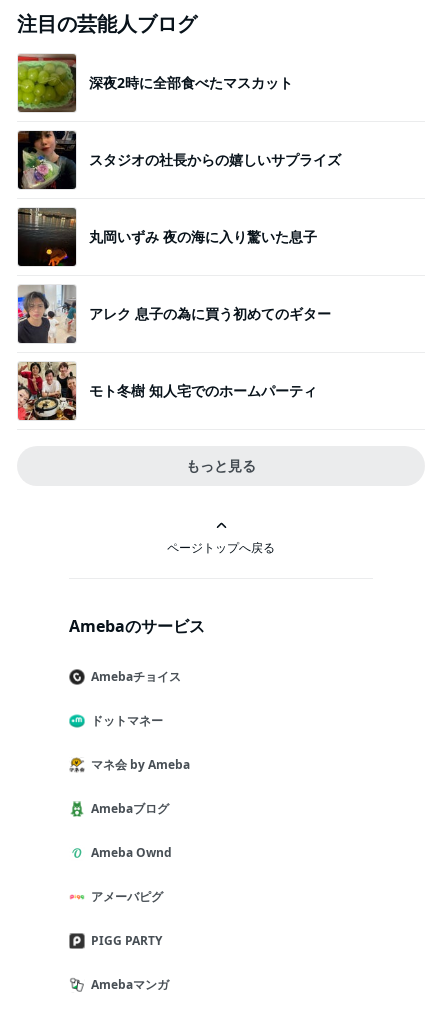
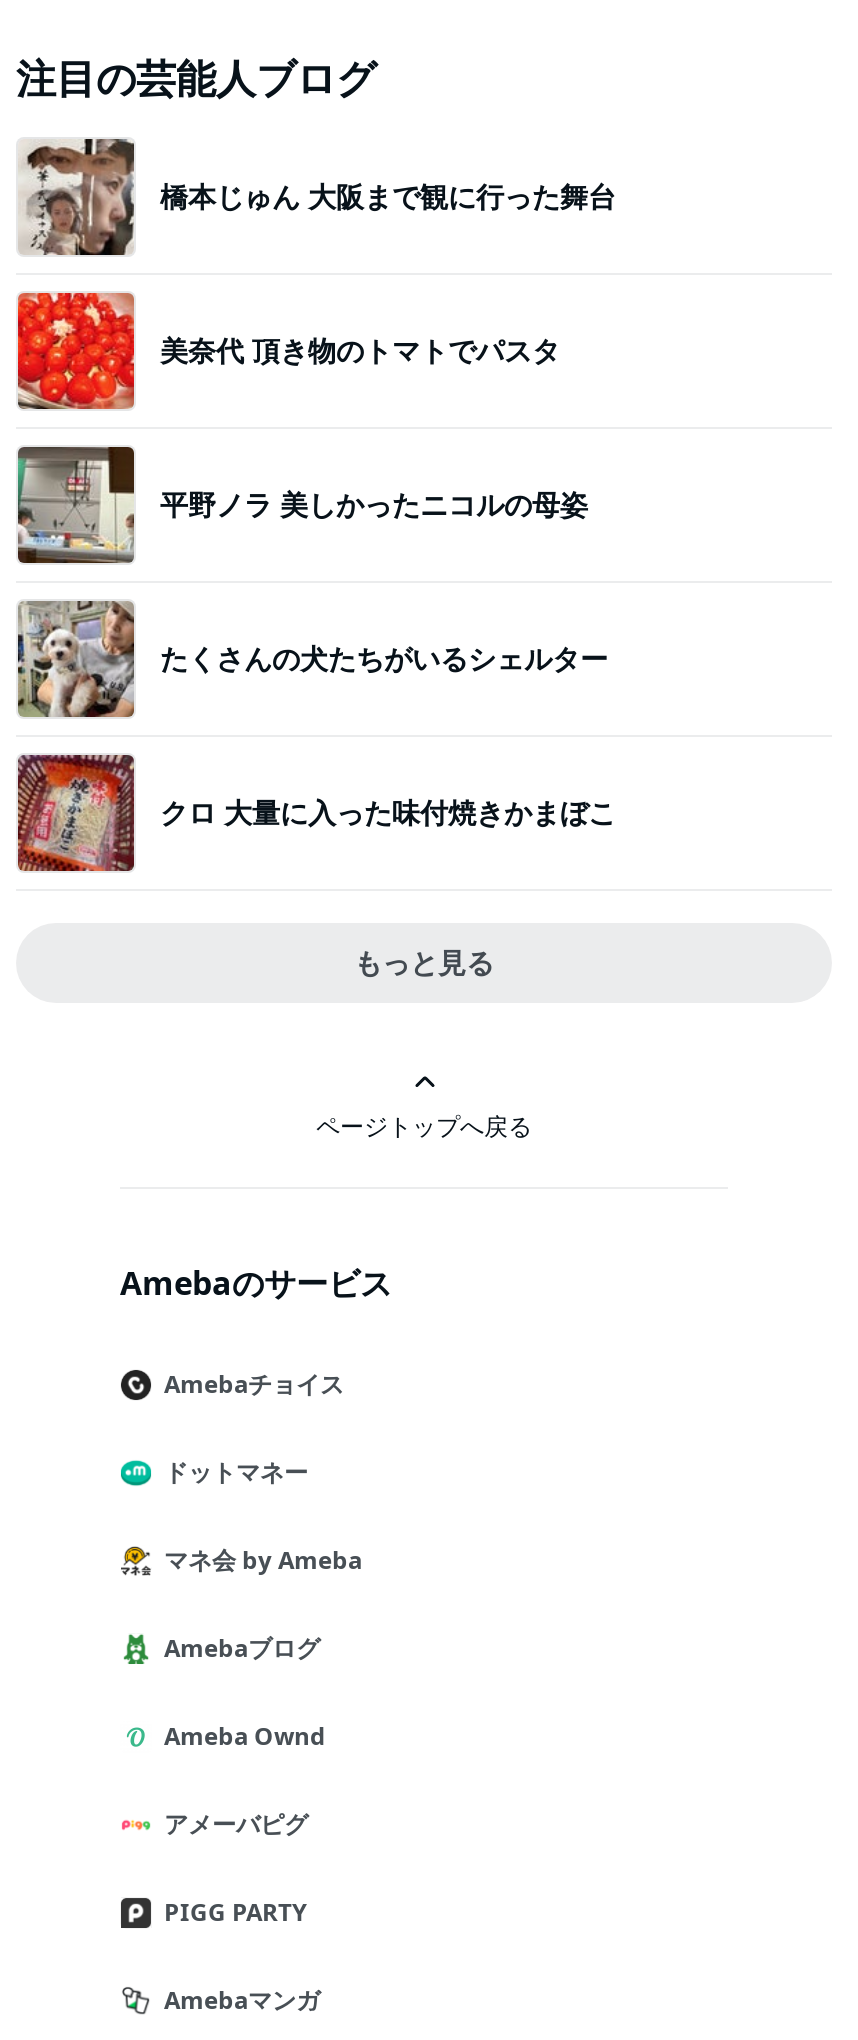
[17,54,293,113] [image] | 深夜2時に全部食べたマスカット -> [18,137,616,257] [image] | 橋本じゅん 大阪まで観に行った舞台
[17,130,341,190] [image] | スタジオの社長からの嬉しいサプライズ -> [16,291,560,411] [image] | 美奈代 頂き物のトマトでパスタ
[17,208,317,267] [image] | 丸岡いずみ 夜の海に入り驚いた息子 -> [16,447,588,565] [image] | 平野ノラ 美しかったニコルの母姿
[17,285,331,344] [image] | アレク 息子の為に買う初めてのギター -> [16,599,608,719] [image] | たくさんの犬たちがいるシェルター
[17,361,317,421] [image] | モト冬樹 知人宅でのホームパーティ -> [16,753,616,873] [image] | クロ 大量に入った味付焼きかまぼこ

